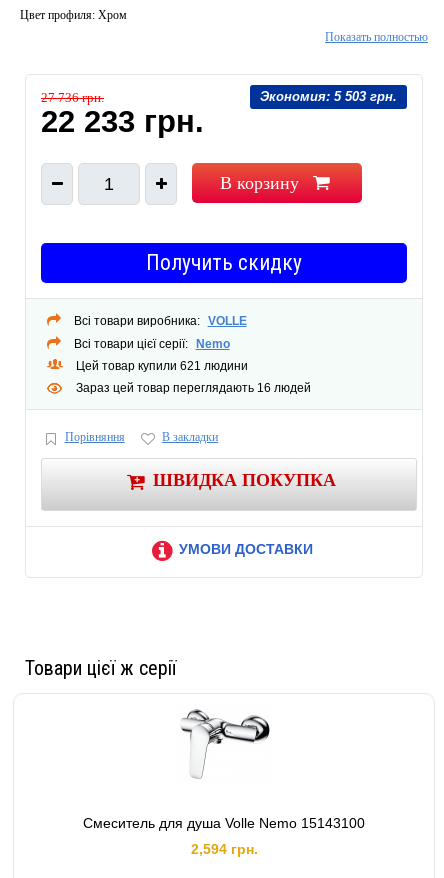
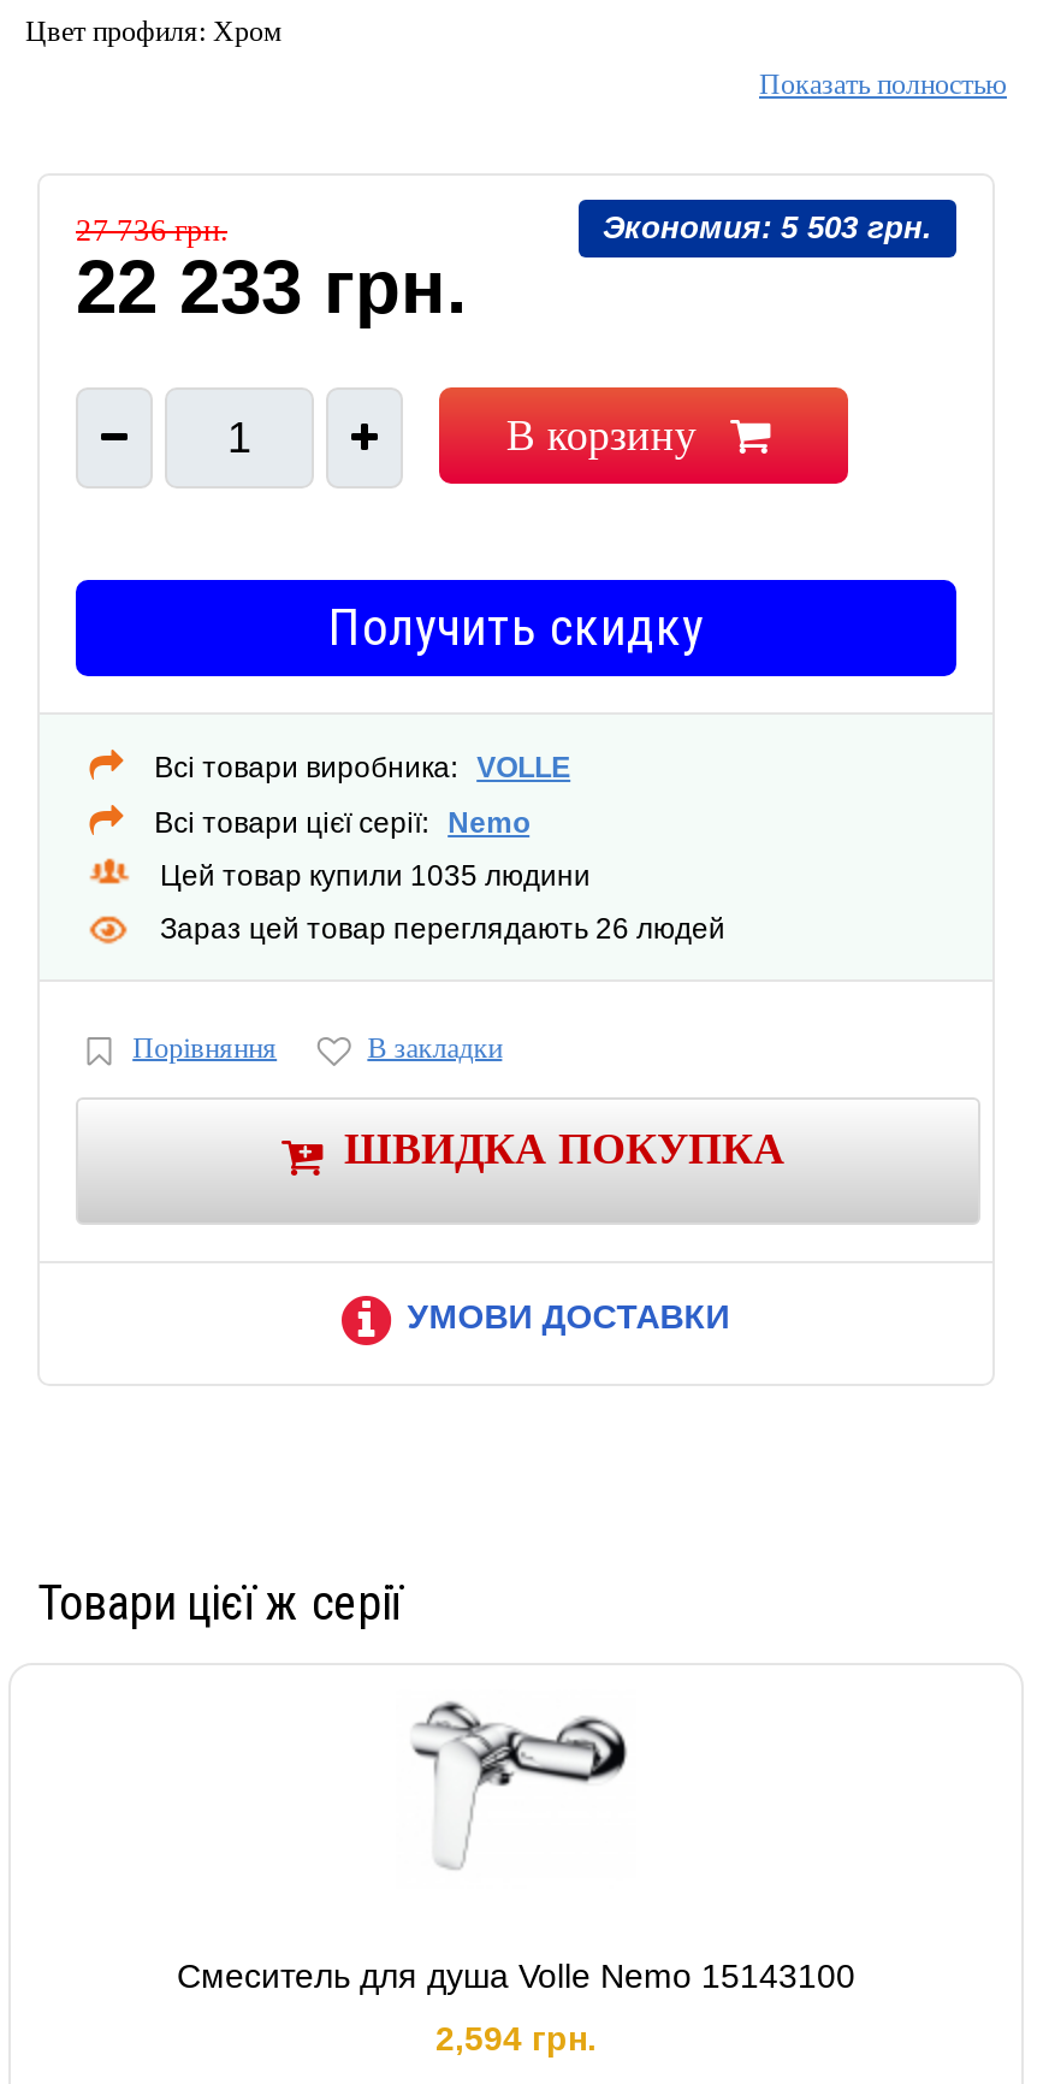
[76,359,248,373] Цей товар купили 621 людини -> [160,859,591,893] Цей товар купили 1035 людини
[76,381,311,395] Зараз цей товар переглядають 16 людей -> [160,912,725,946] Зараз цей товар переглядають 26 людей

